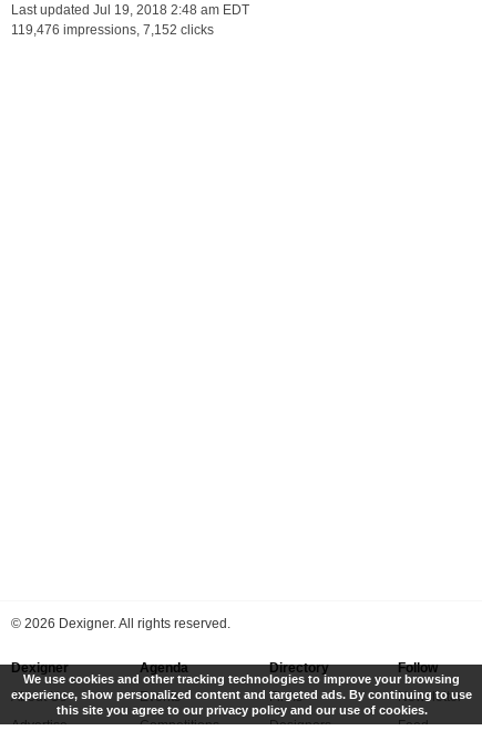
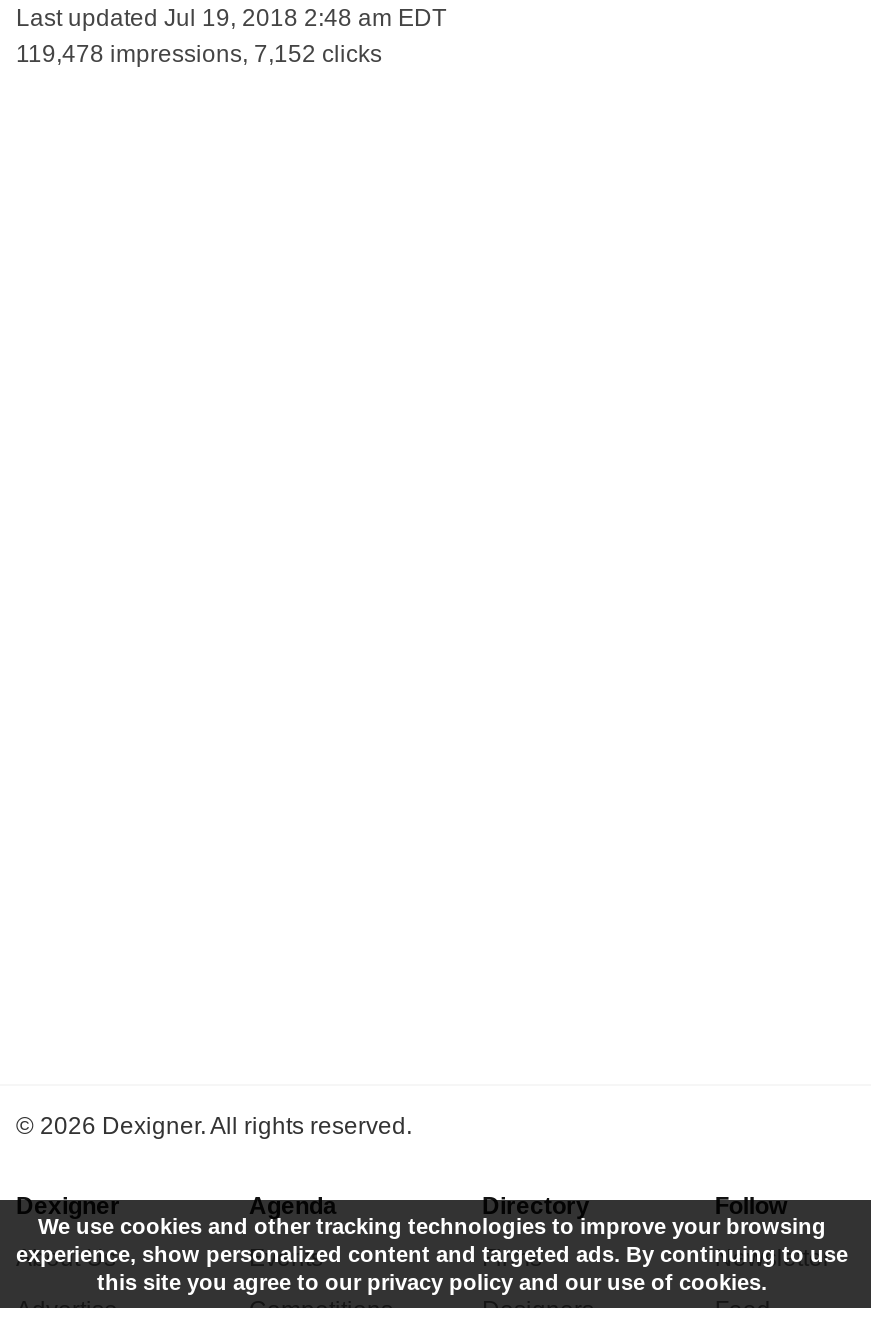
[11,22,214,37] 119,476 impressions, 7,152 clicks -> [16,40,382,68] 119,478 impressions, 7,152 clicks

